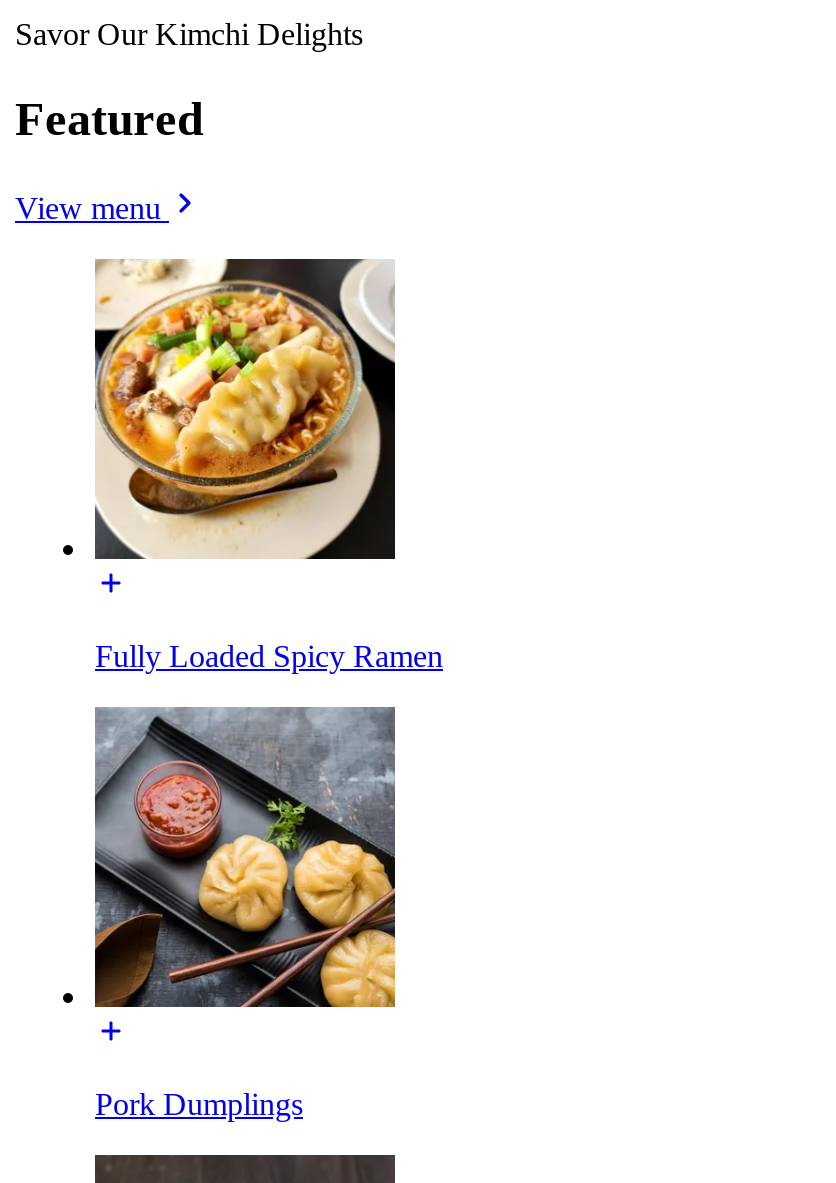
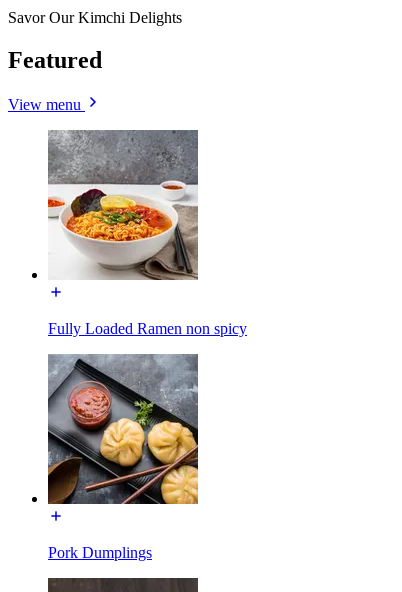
[93,257,443,672] [image] | Fully Loaded Spicy Ramen -> [47,129,247,337] [image] | Fully Loaded Ramen non spicy

